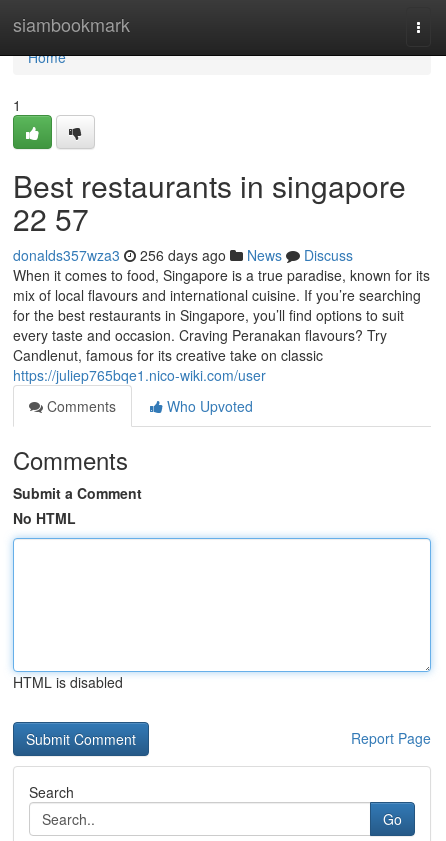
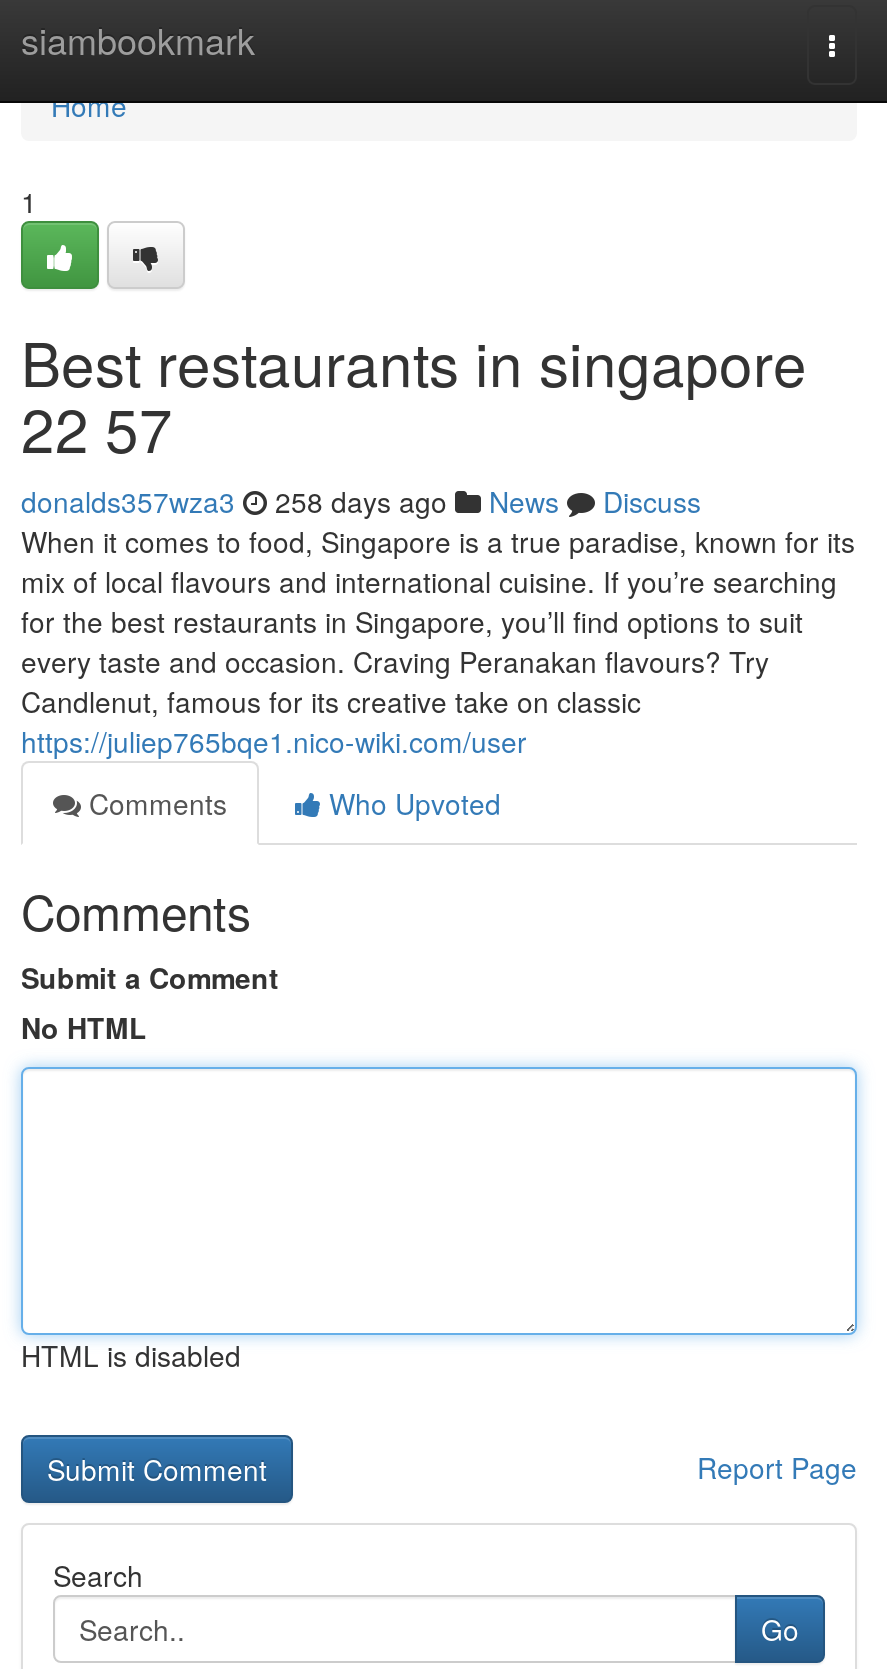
[13,245,353,265] donalds357wza3 256 days ago News Discuss -> [21,481,701,521] donalds357wza3 258 days ago News Discuss

